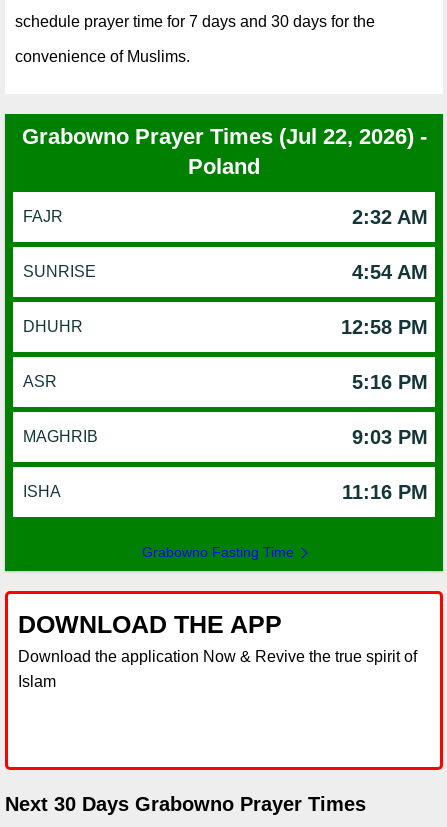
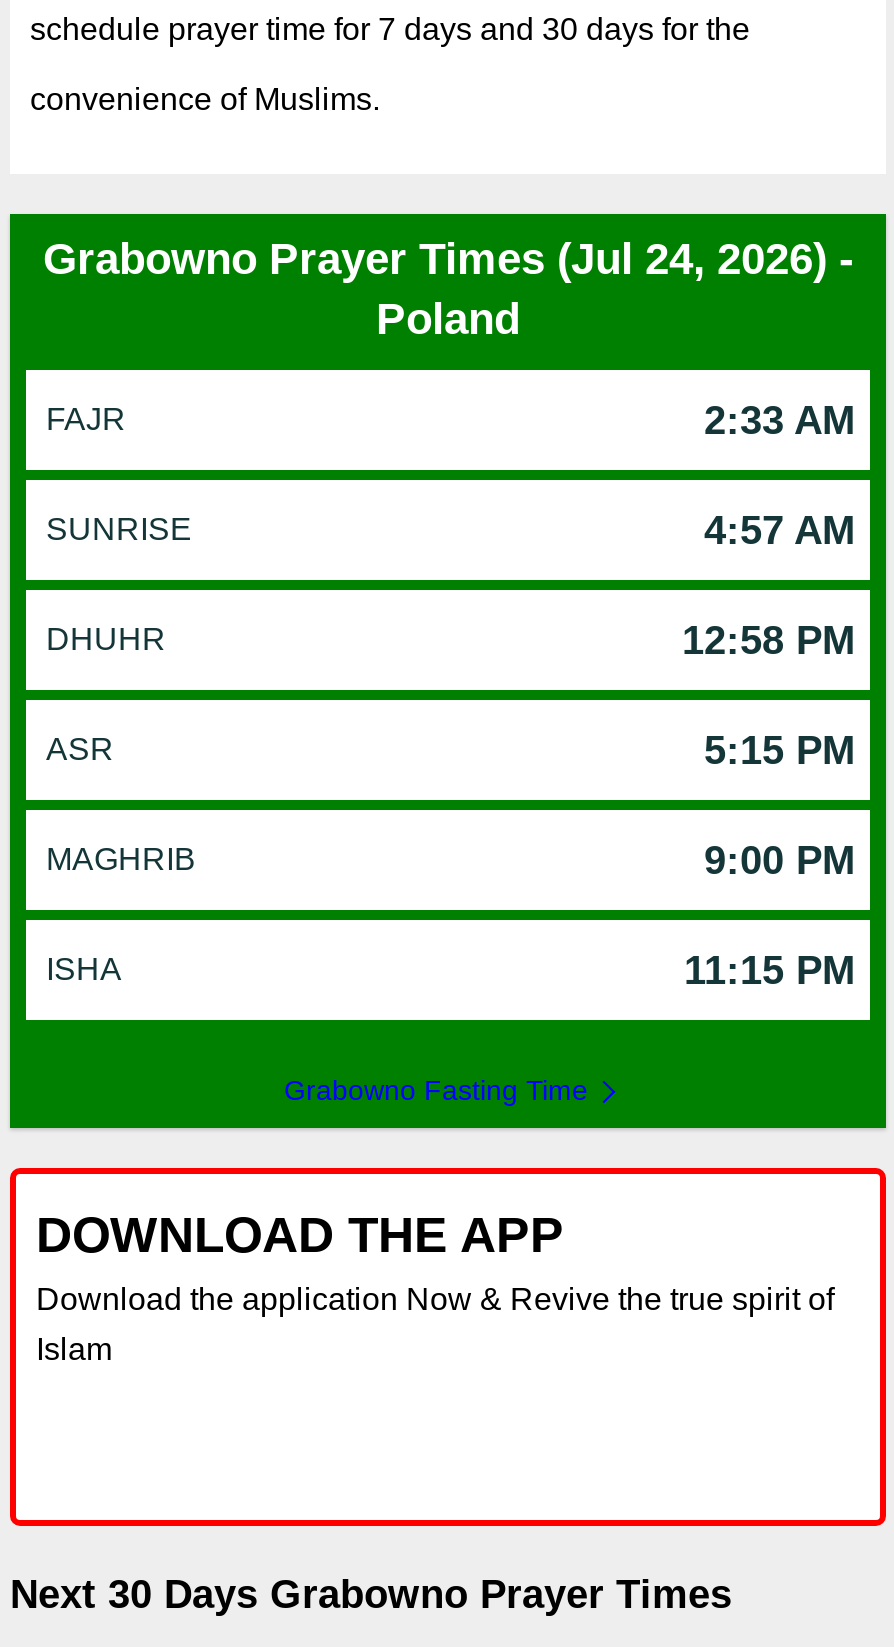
[21,124,426,149] Grabowno Prayer Times (Jul 22, 2026) - -> [43,234,853,284] Grabowno Prayer Times (Jul 24, 2026) -
[352,206,428,228] 2:32 AM -> [704,398,856,442] 2:33 AM
[352,261,428,283] 4:54 AM -> [704,508,856,552] 4:57 AM
[352,371,428,393] 5:16 PM -> [704,728,856,772] 5:15 PM
[352,426,428,448] 9:03 PM -> [704,838,856,882] 9:00 PM
[342,481,428,503] 11:16 PM -> [684,948,856,992] 11:15 PM

